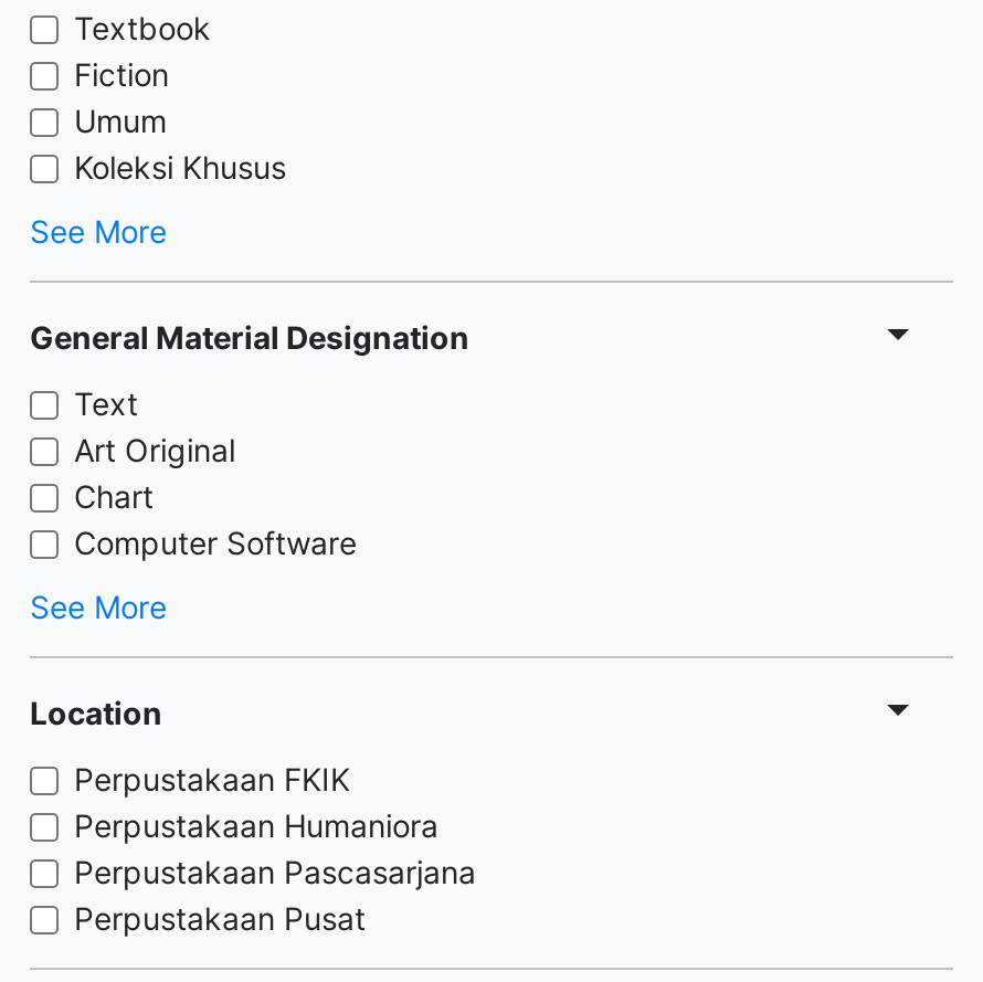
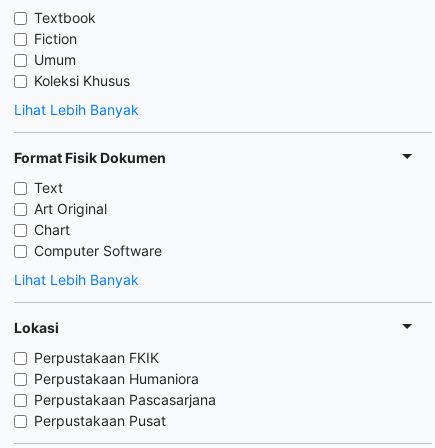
[30,212,167,250] See More -> [14,101,139,118] Lihat Lebih Banyak
[30,317,469,355] General Material Designation -> [14,148,166,165] Format Fisik Dokumen
[30,588,167,625] See More -> [14,271,139,288] Lihat Lebih Banyak
[30,693,162,730] Location -> [14,318,59,335] Lokasi

